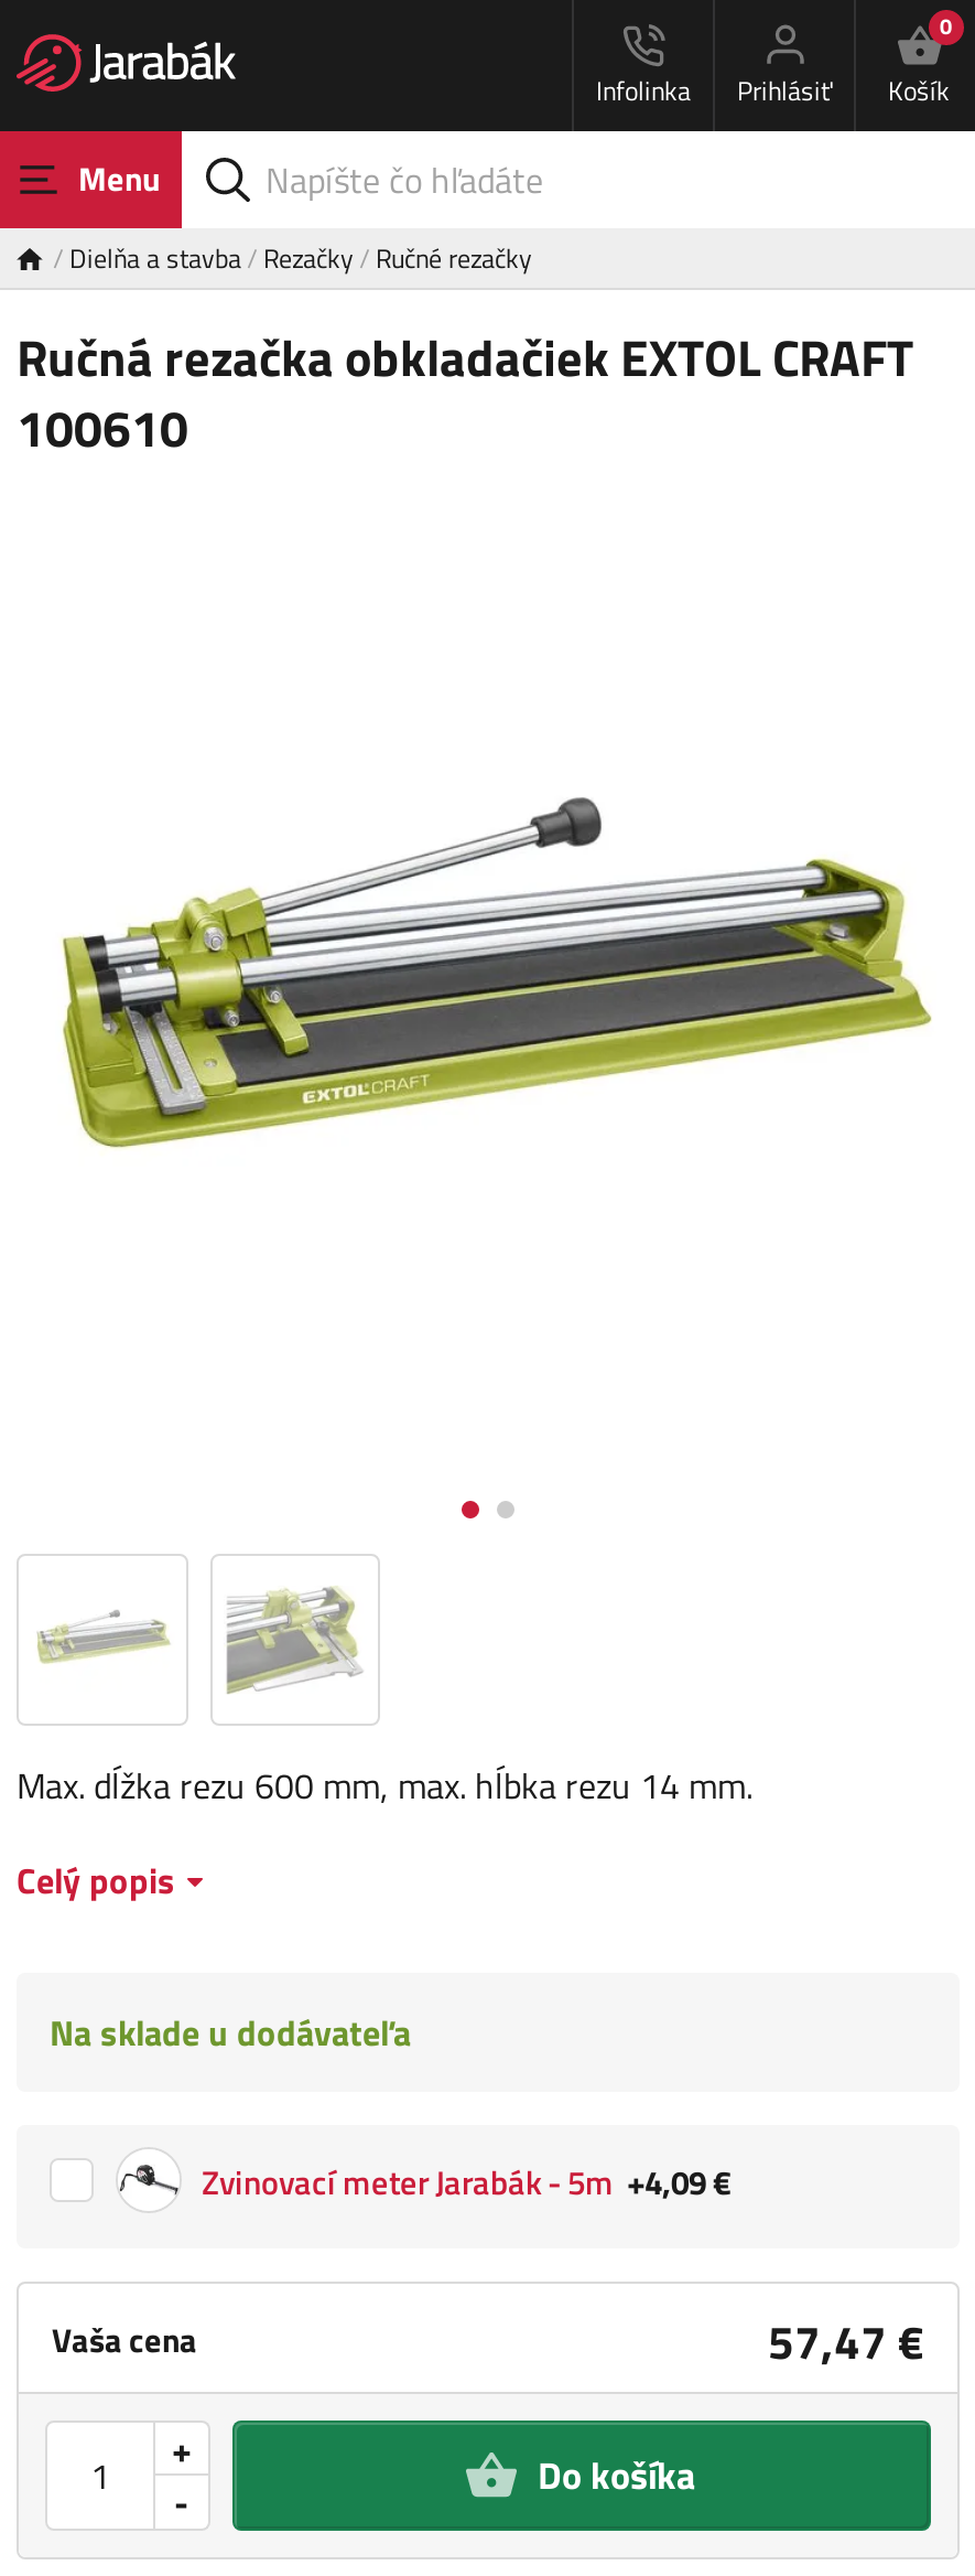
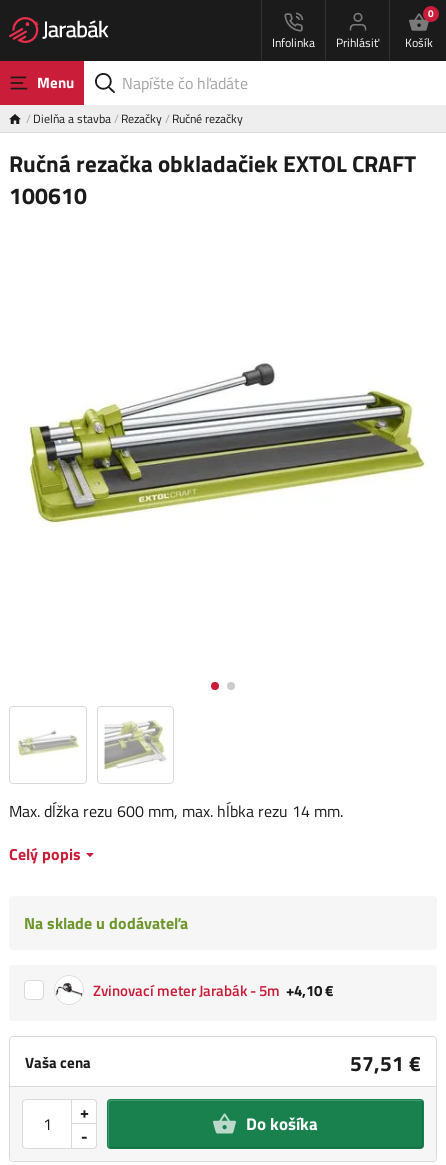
[202,2156,730,2207] Zvinovací meter Jarabák - 5m +4,09 € -> [93,979,333,1002] Zvinovací meter Jarabák - 5m +4,10 €
[768,2305,924,2375] 57,47 € -> [350,1046,421,1078] 57,51 €

